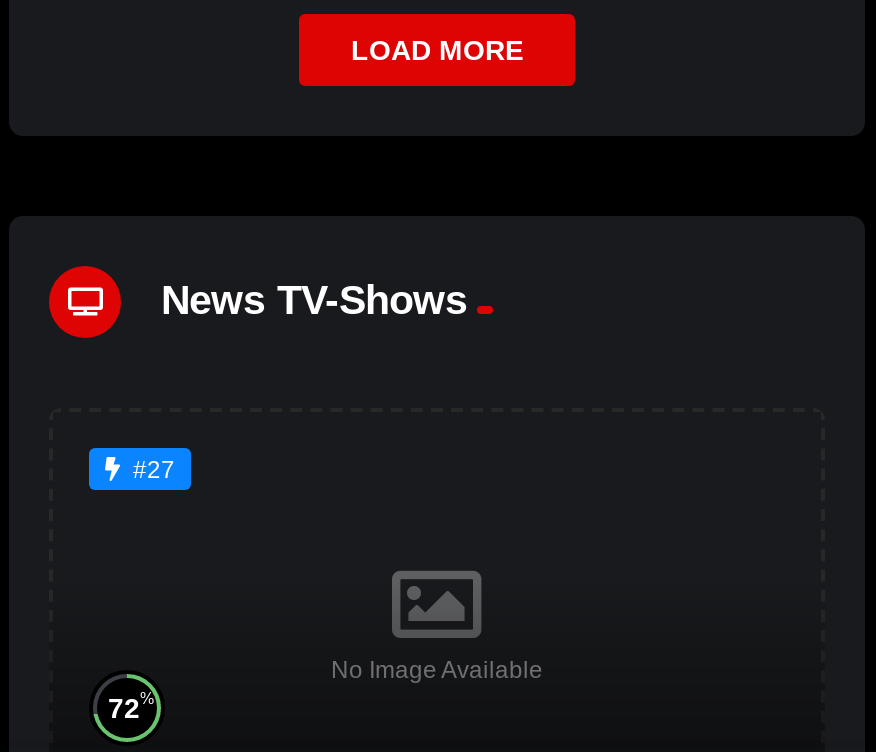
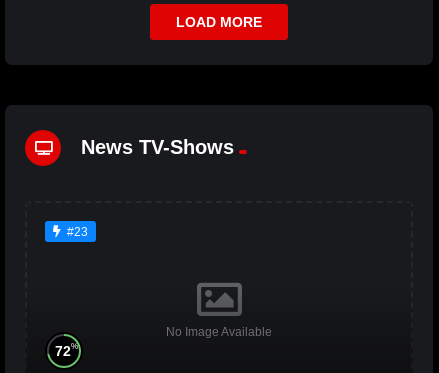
[133,455,175,483] #27 -> [67,224,88,238] #23

